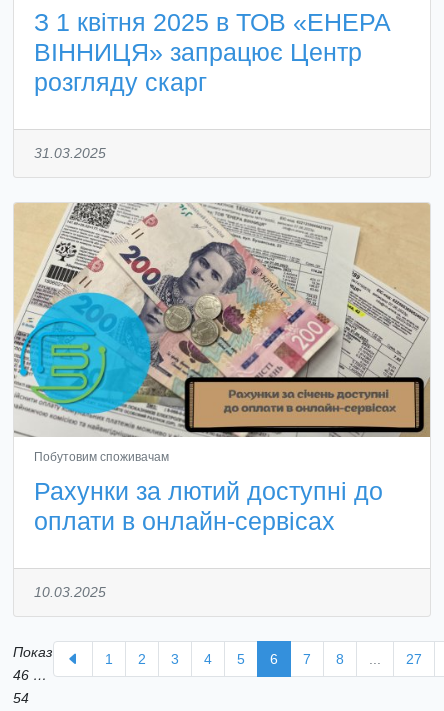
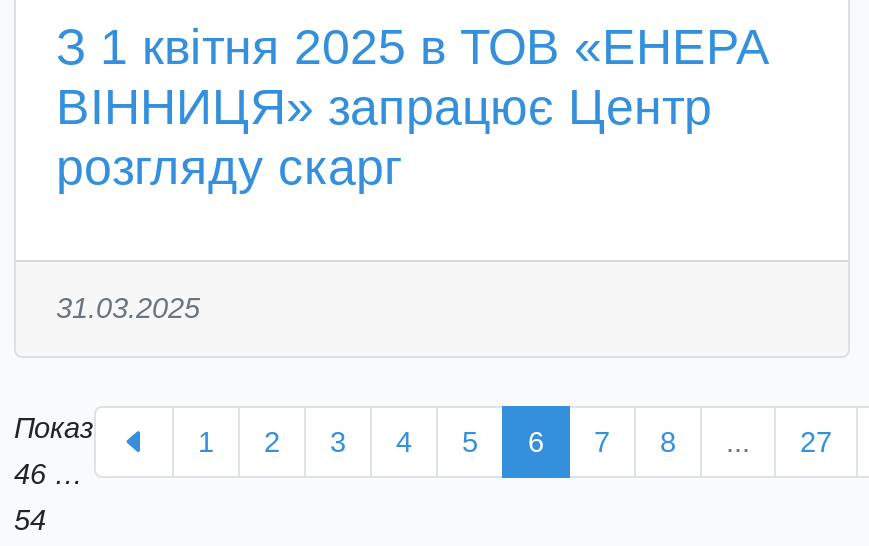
[13,202,431,600] [image] | Побутовим споживачам | Рахунки за лютий доступні до | оплати в онлайн-сервісах | 10.03.2025 -> none

